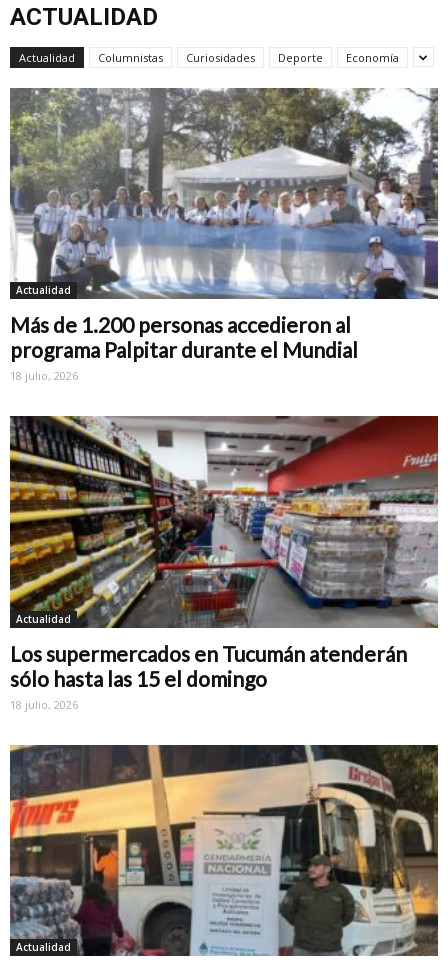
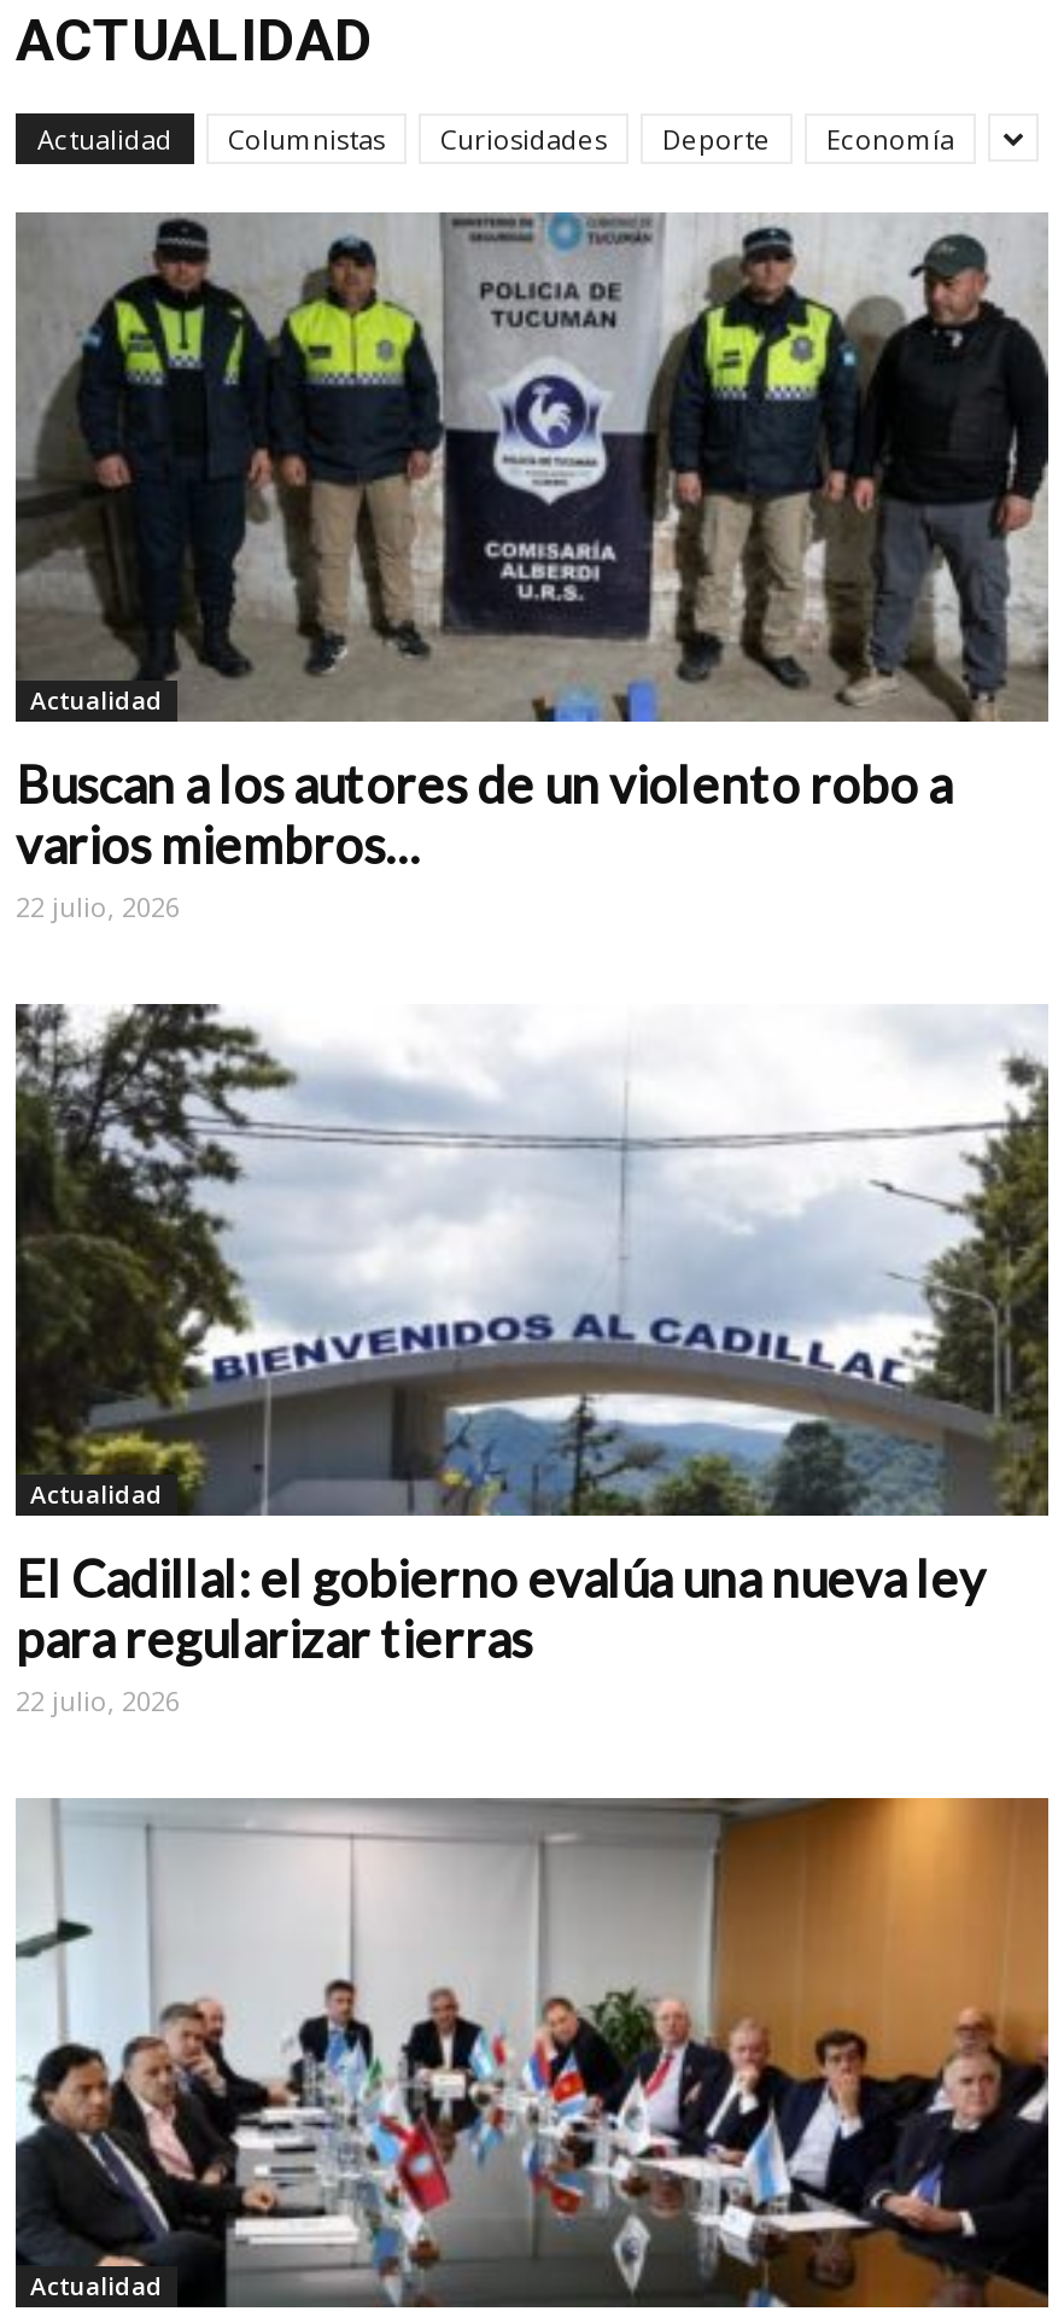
[10,88,439,383] [image] | Más de 1.200 personas accedieron al | programa Palpitar durante el Mundial | 18 julio, 2026 -> [13,212,1051,925] [image] | Buscan a los autores de un violento robo a | varios miembros... | 22 julio, 2026
[9,415,439,712] [image] | Los supermercados en Tucumán atenderán | sólo hasta las 15 el domingo | 18 julio, 2026 -> [13,1002,1051,1718] [image] | El Cadillal: el gobierno evalúa una nueva ley | para regularizar tierras | 22 julio, 2026
[9,744,439,957] [image] -> [13,1796,1051,2310] [image]

